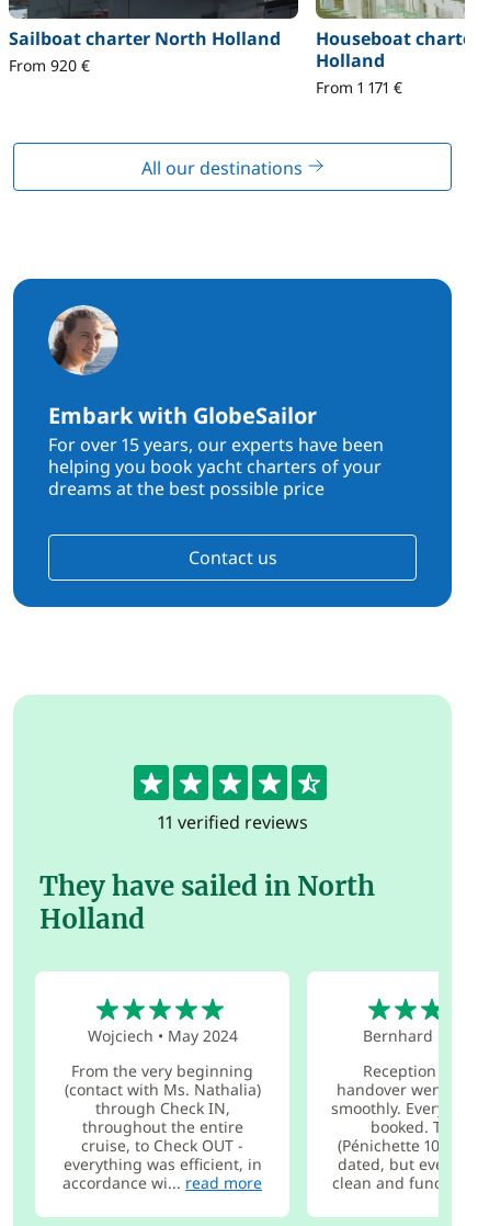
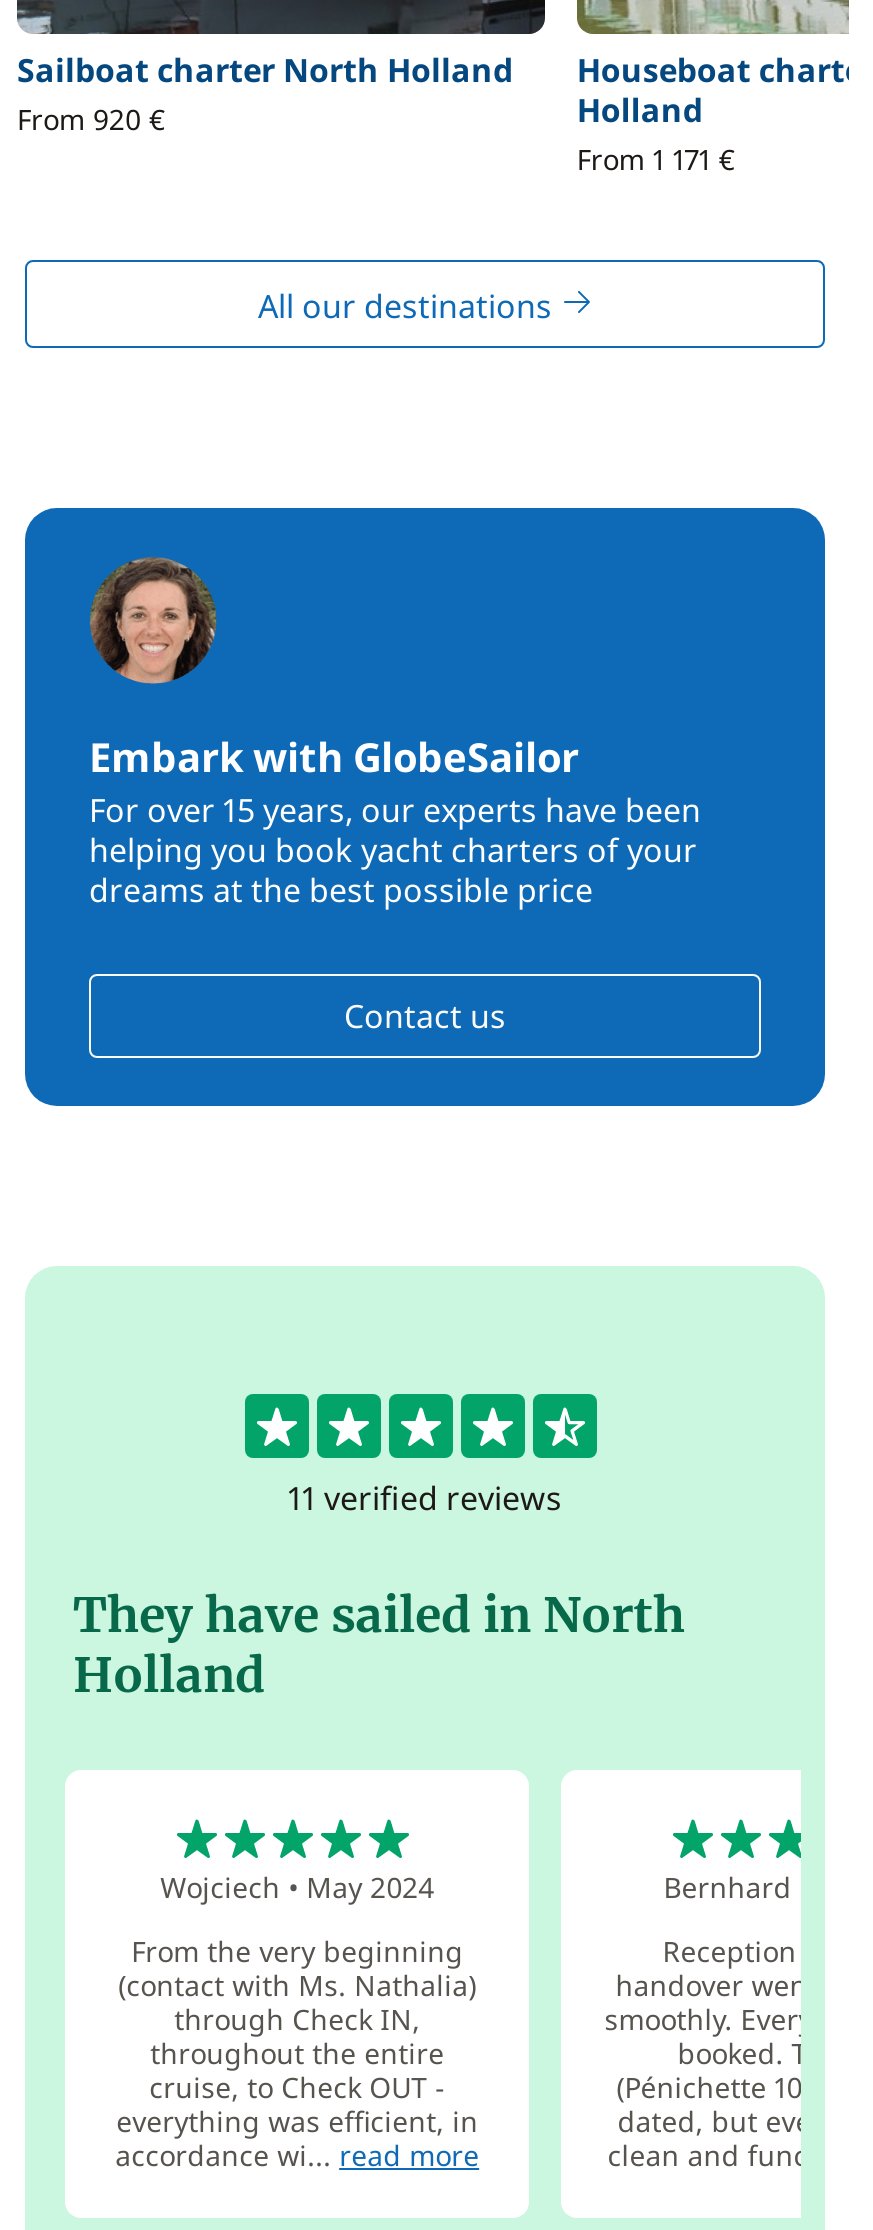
[47,304,118,375] [image] -> [89,556,217,684] [image]

